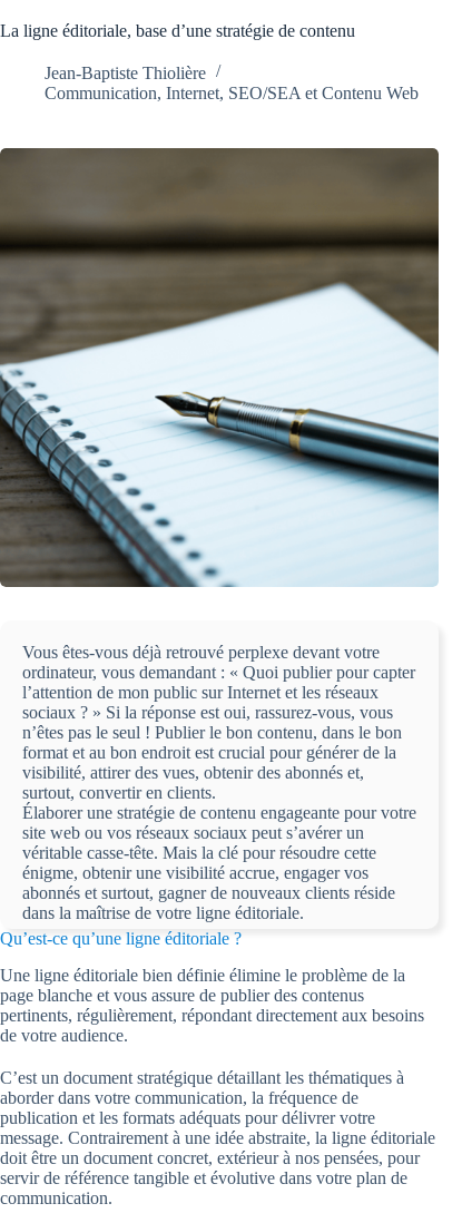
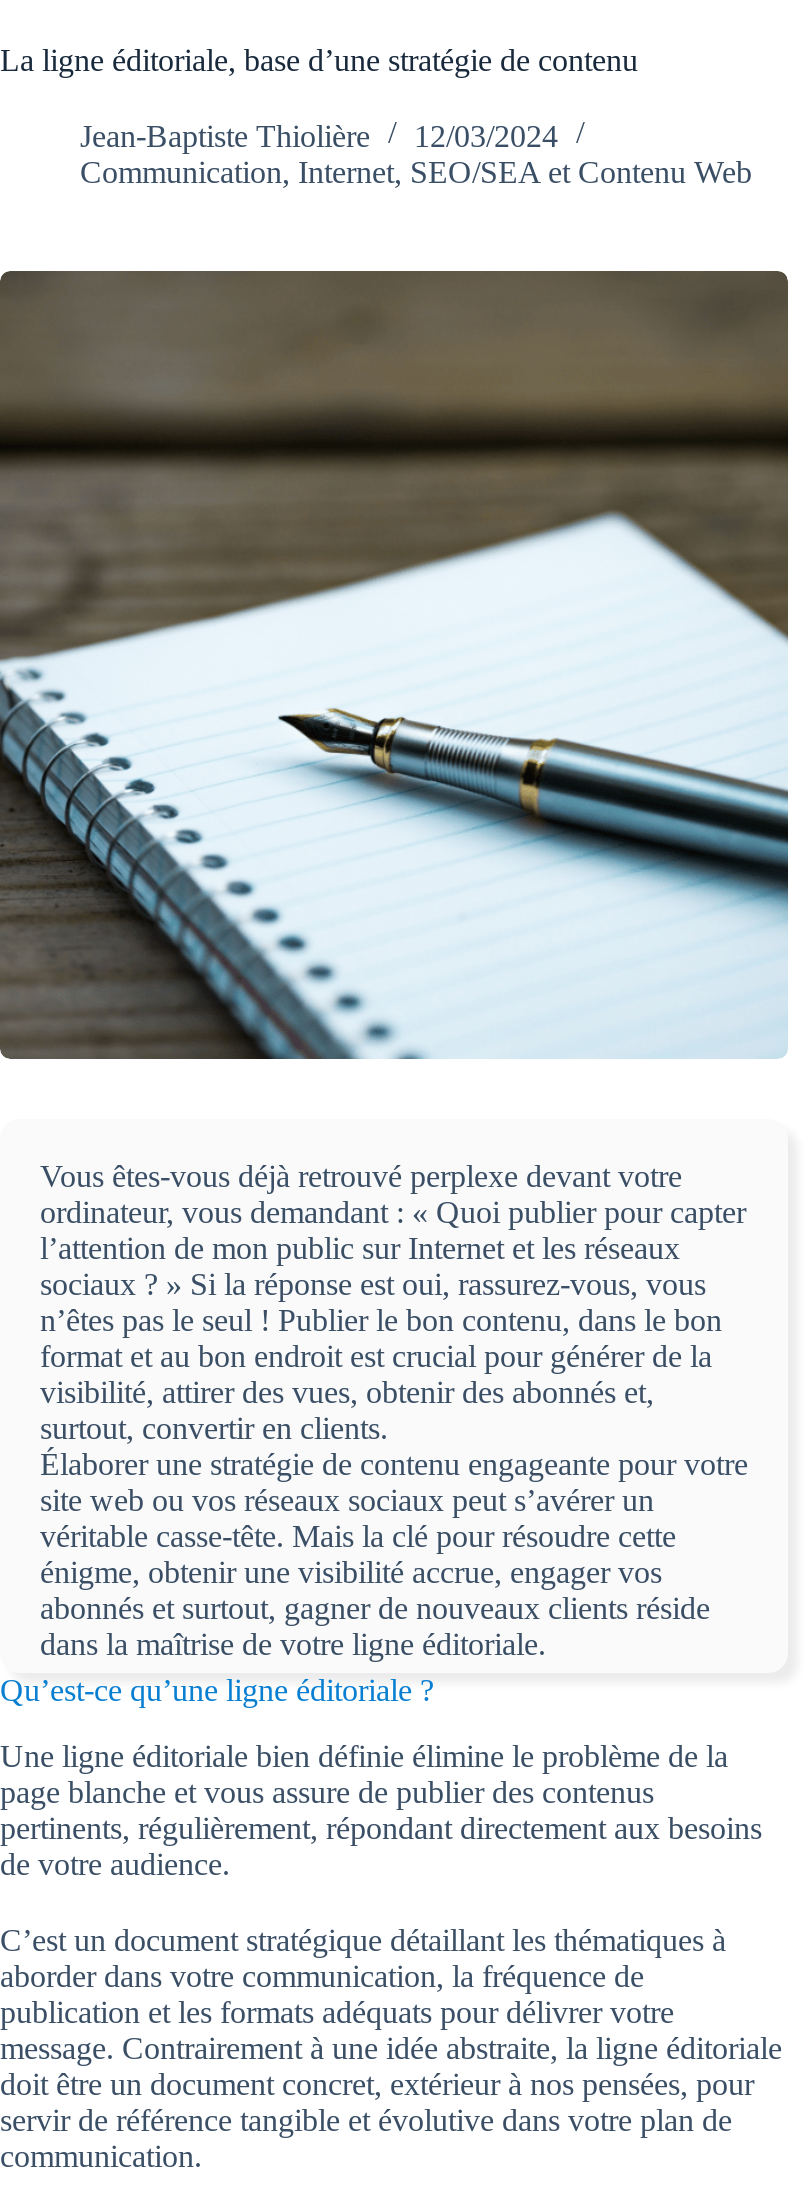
none -> [414,119,558,153] 12/03/2024

